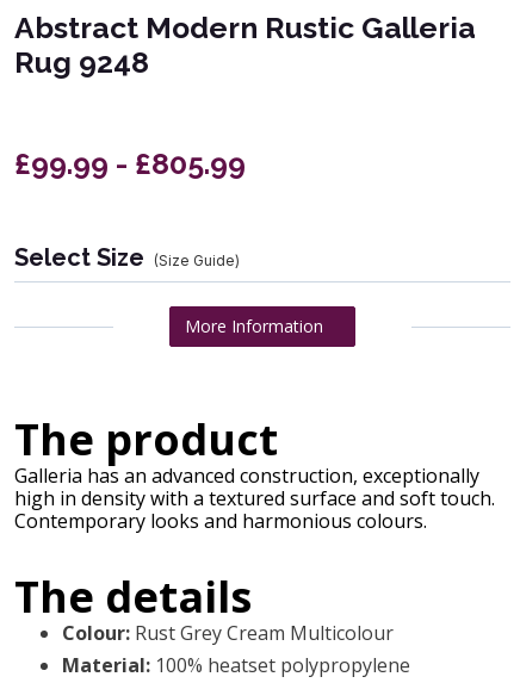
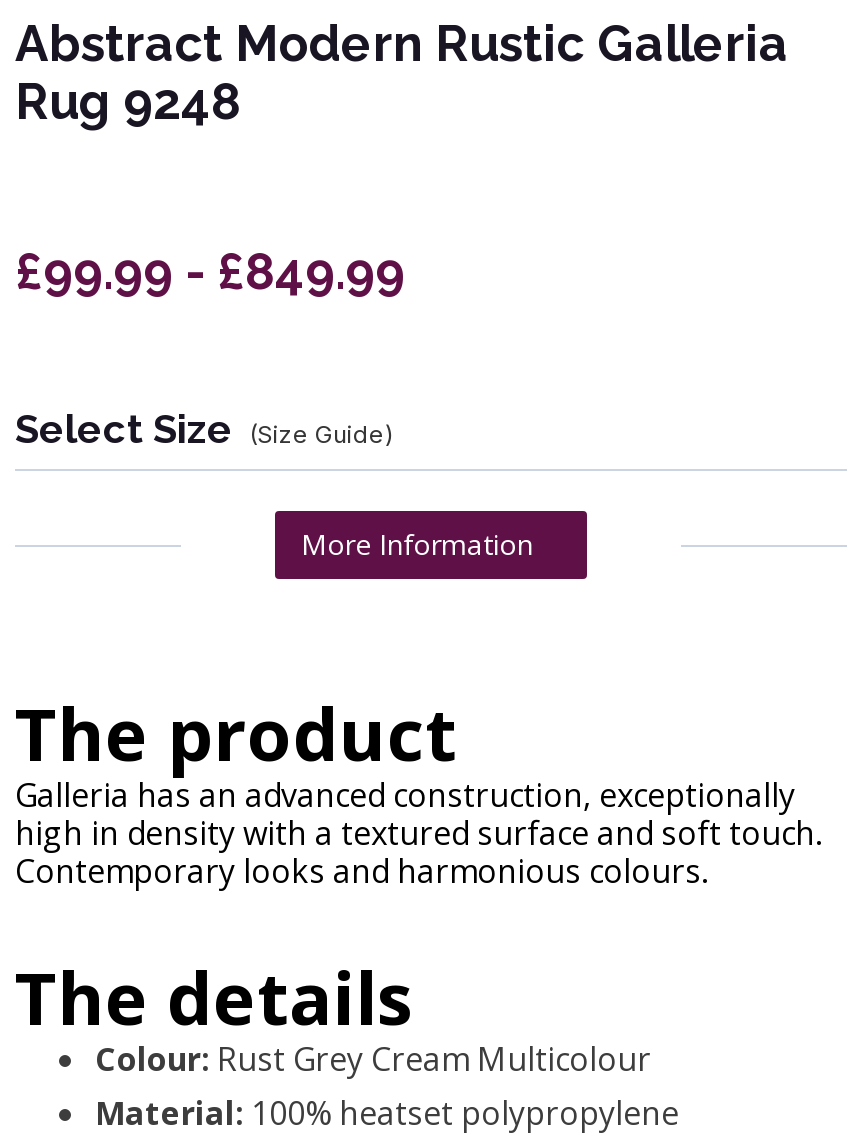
[14,147,246,182] £99.99 - £805.99 -> [15,244,405,302] £99.99 - £849.99

